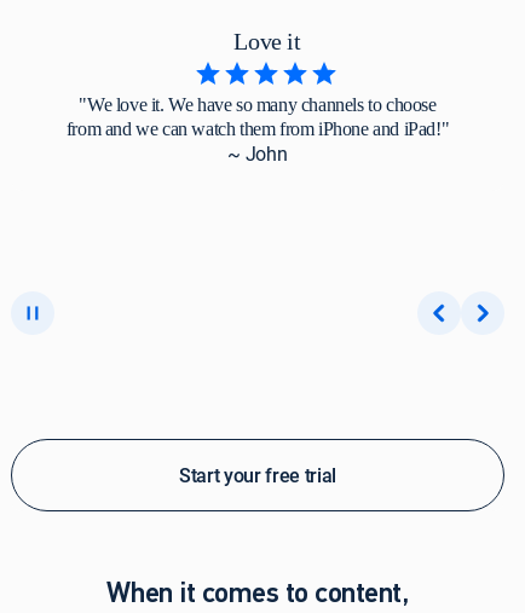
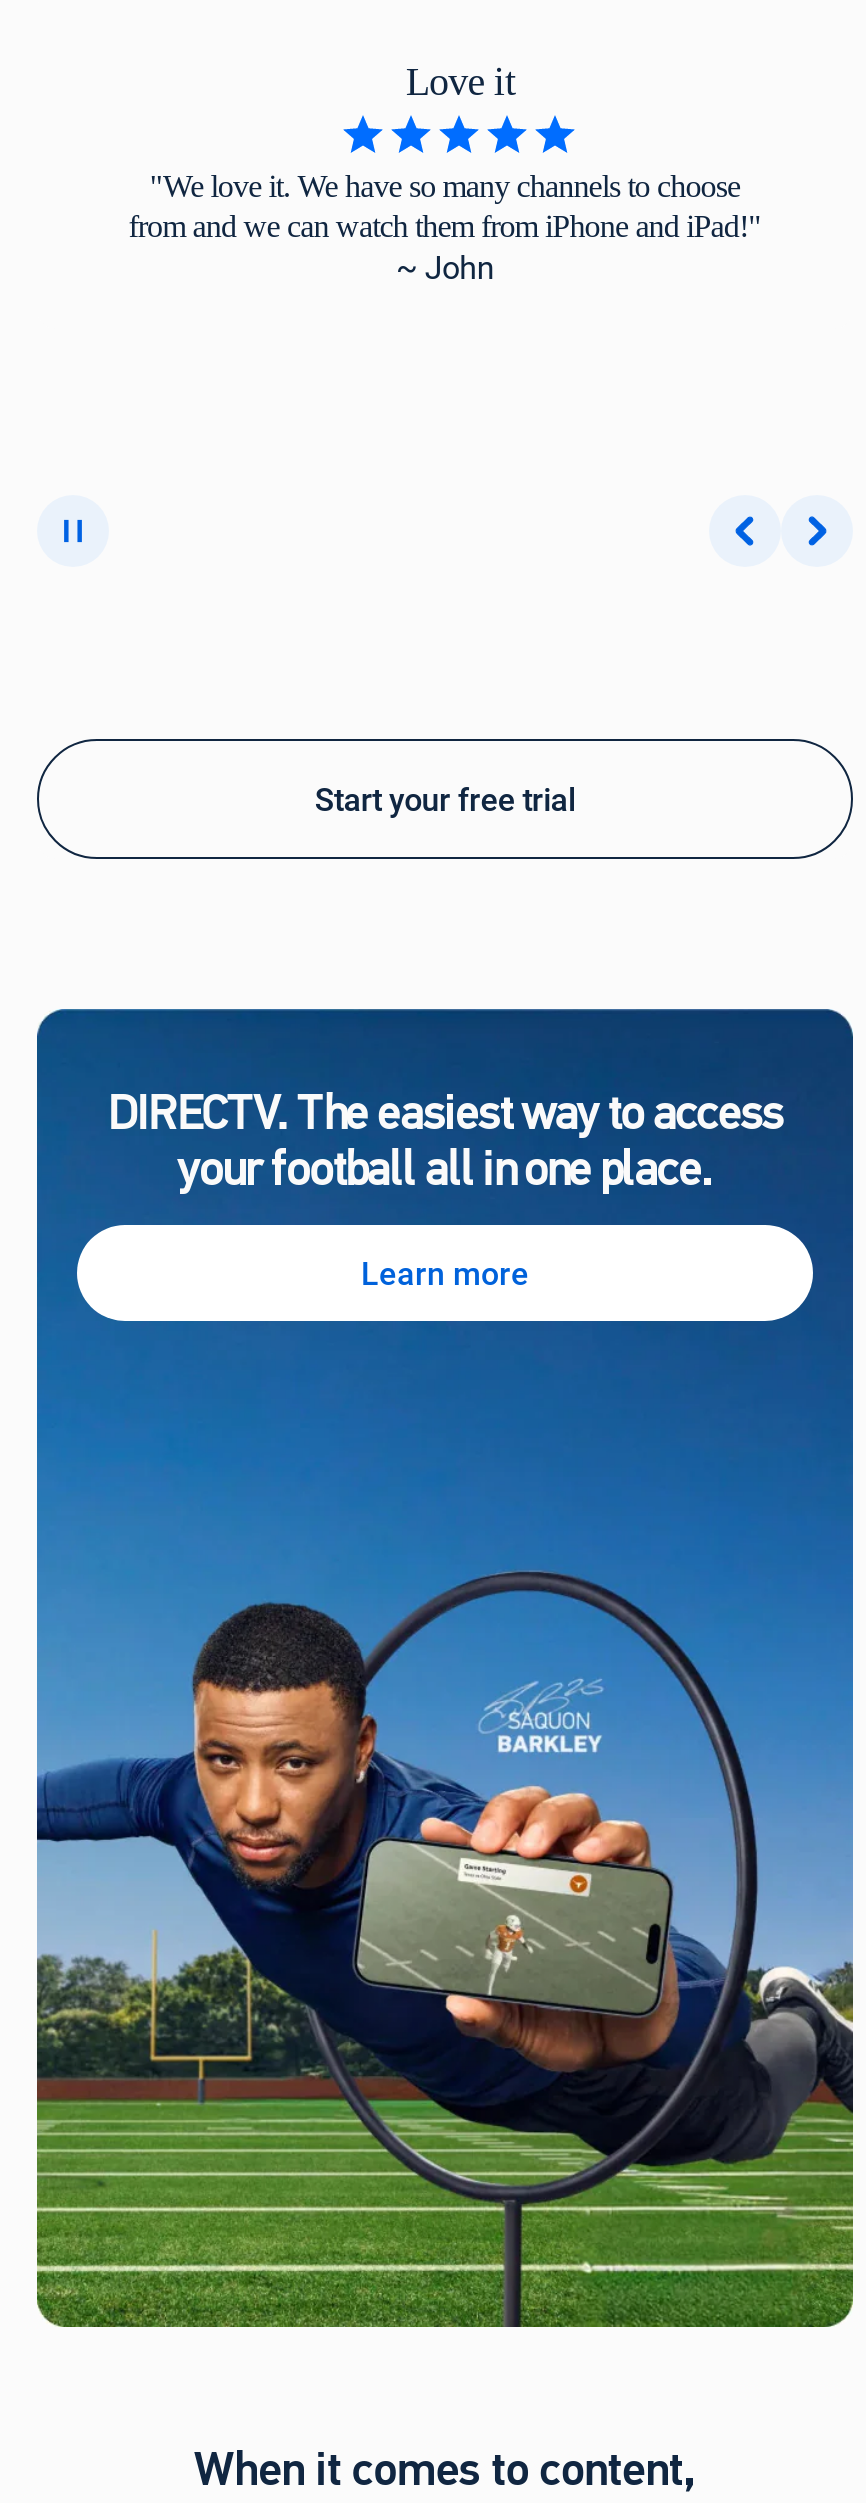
none -> [35,1007,855,2329] [image] | DIRECTV. The easiest way to access | your football all in one place. | Learn more

